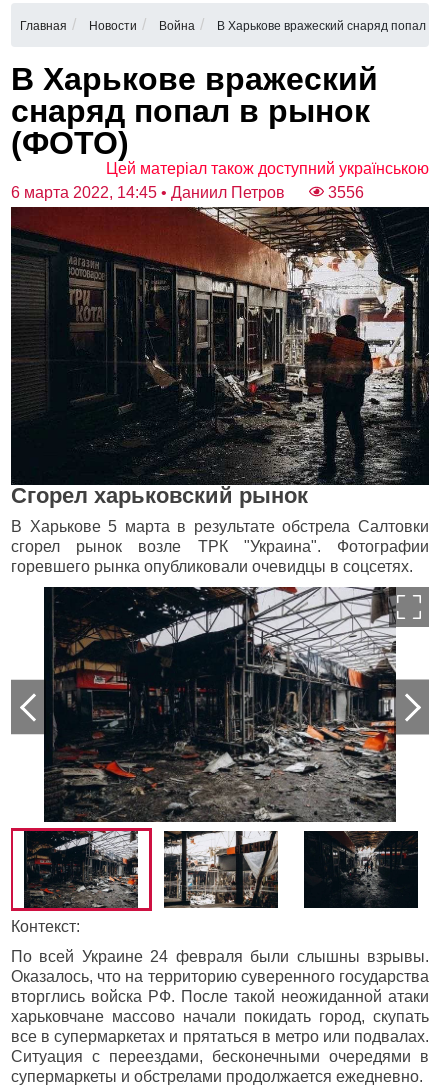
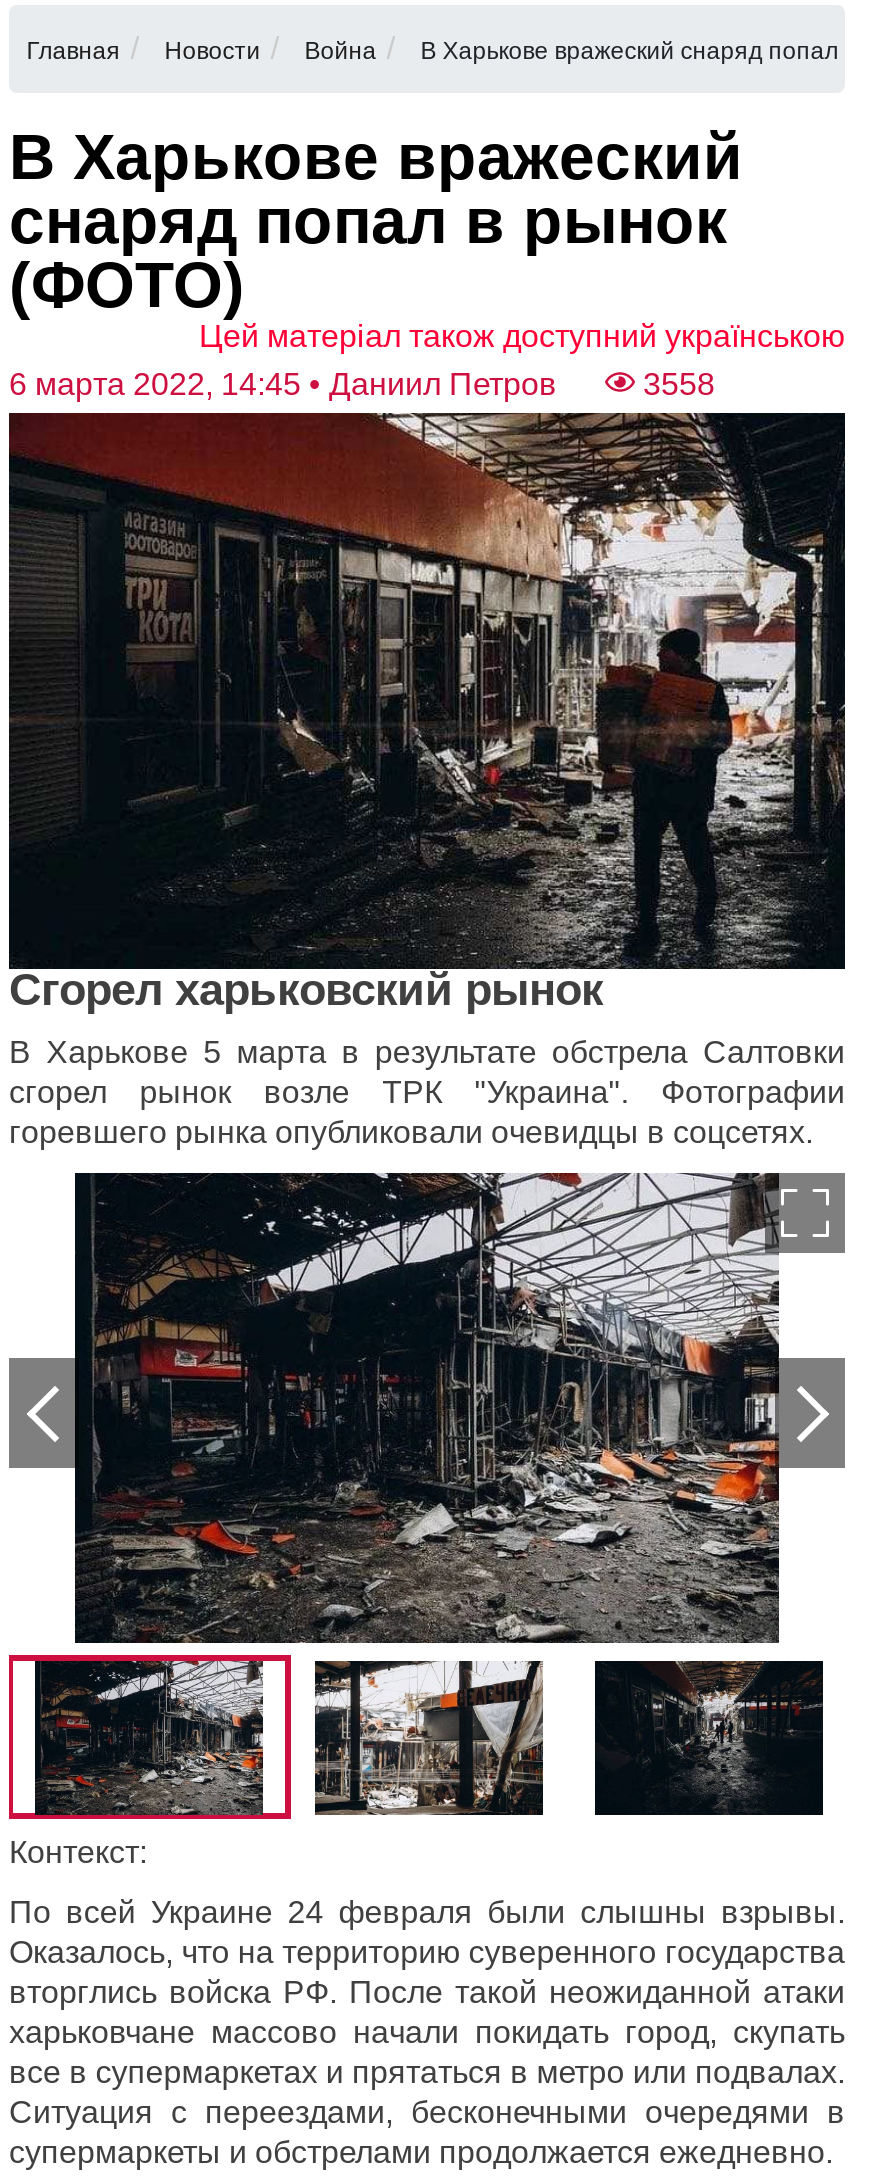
[324,183,364,200] 3556 -> [635,366,715,400] 3558

